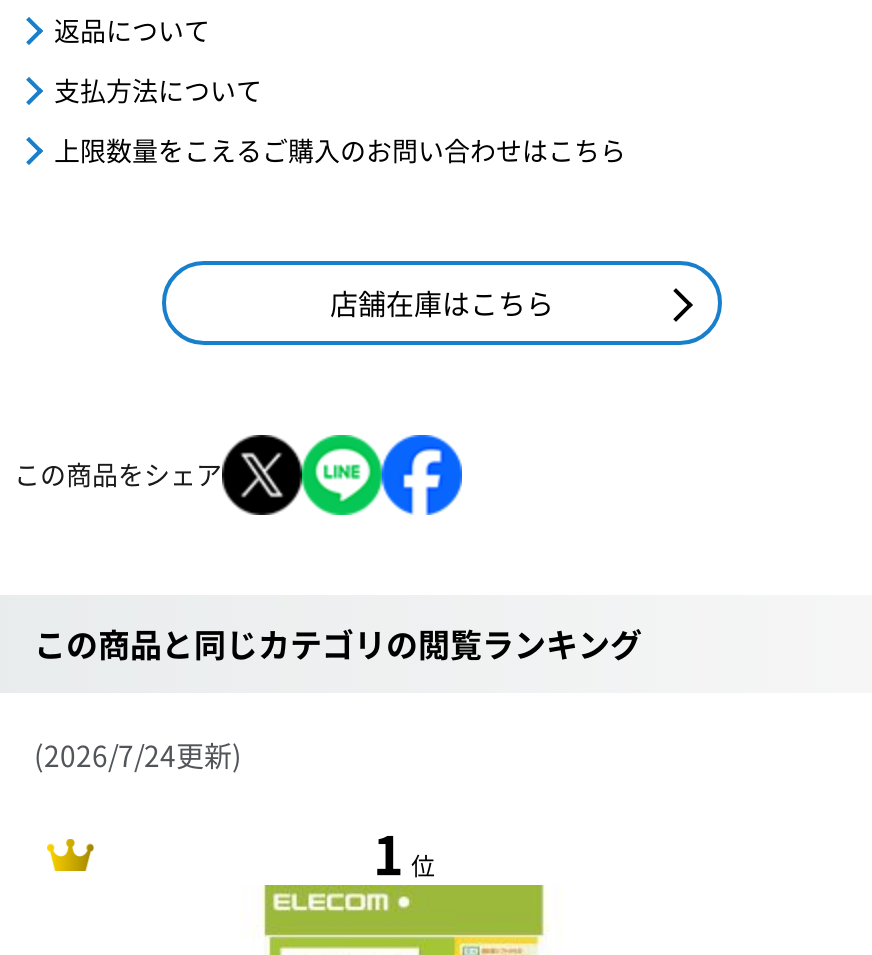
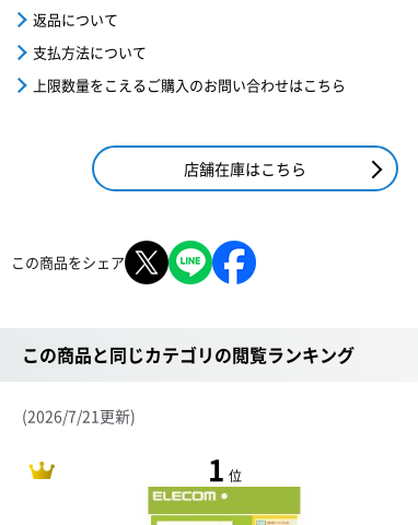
[34,735,242,775] (2026/7/24更新) -> [22,405,136,427] (2026/7/21更新)

